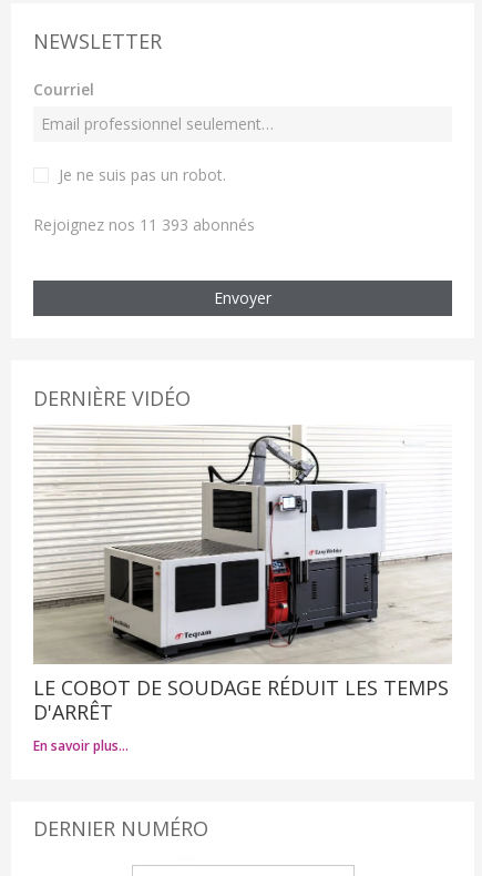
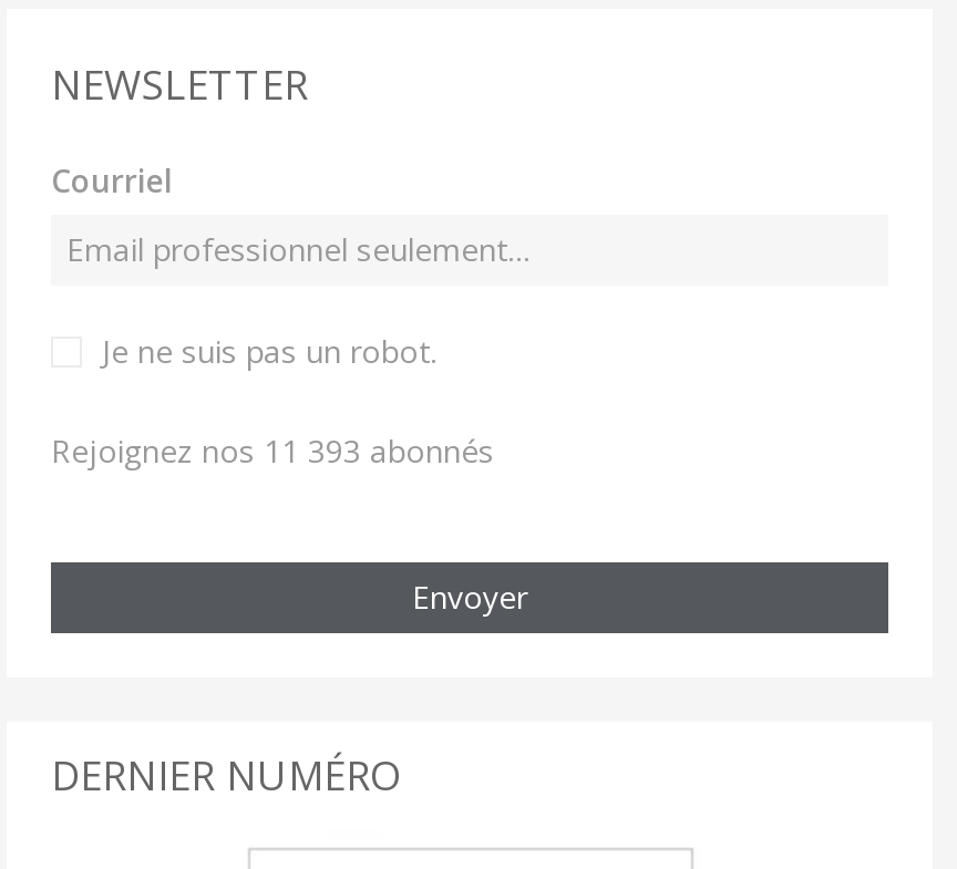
[33,384,191,411] DERNIÈRE VIDÉO -> none
[32,426,452,755] [image] | LE COBOT DE SOUDAGE RÉDUIT LES TEMPS | D'ARRÊT | En savoir plus… -> none

